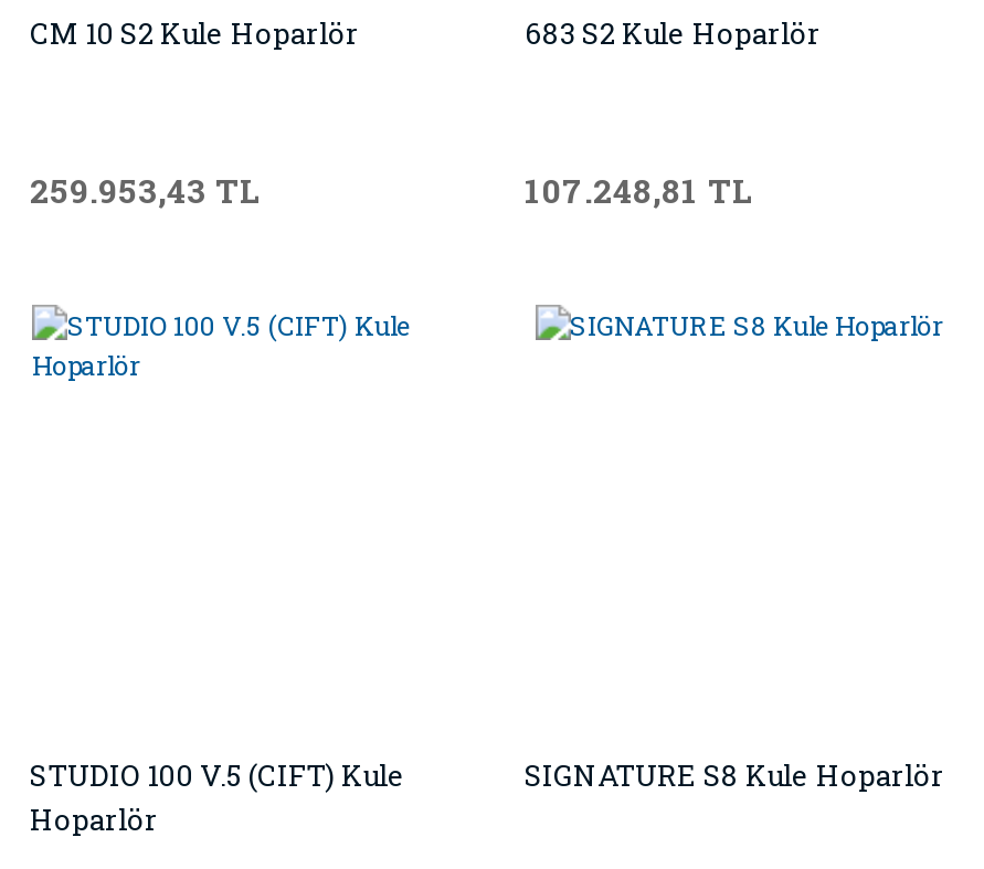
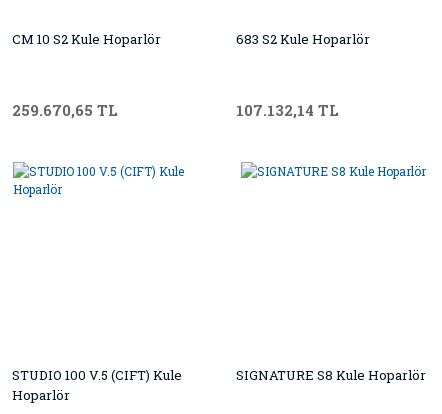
[30,168,262,212] 259.953,43 TL -> [12,100,118,120] 259.670,65 TL
[525,168,754,212] 107.248,81 TL -> [236,100,339,120] 107.132,14 TL

